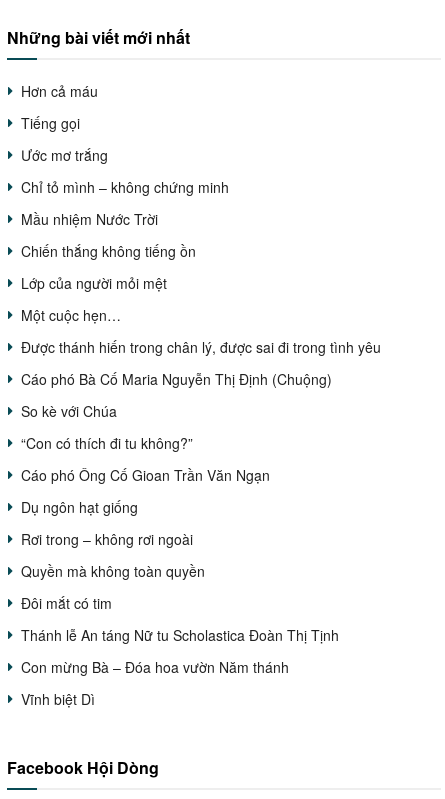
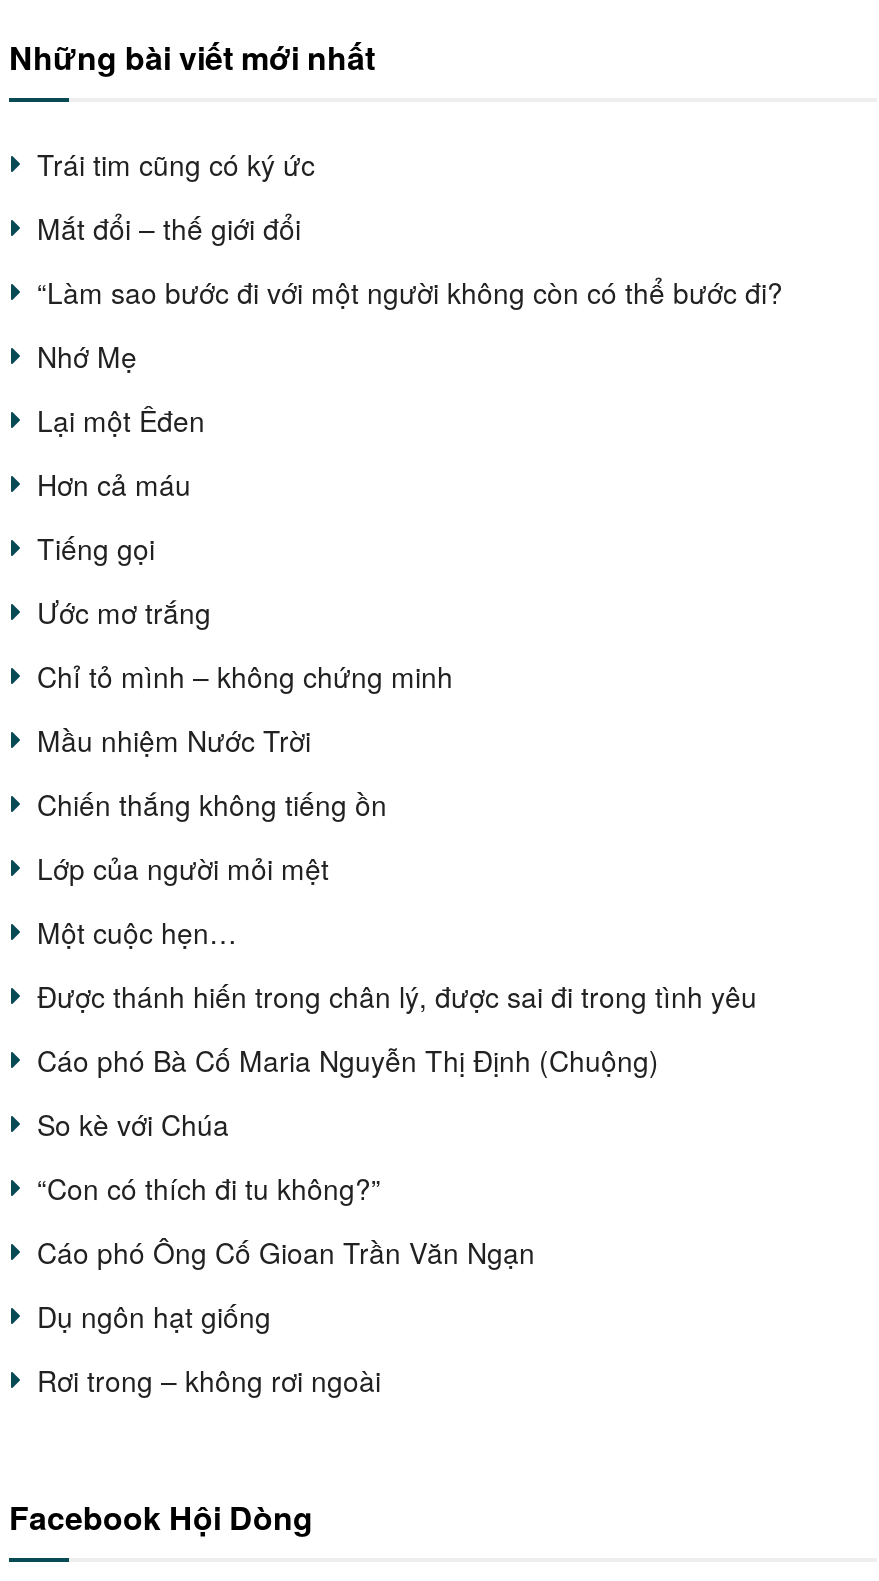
none -> [37,144,783,440] Trái tim cũng có ký ức | Mắt đổi – thế giới đổi | “Làm sao bước đi với một người không còn có thể bước đi? | Nhớ Mẹ | Lại một Êđen
moved [21,81,381,549] -> [37,464,757,1400]: Hơn cả máu | Tiếng gọi | Ước mơ trắng | ... | Dụ ngôn hạt giống | Rơi trong – không rơi ngoài
[21,561,339,709] Quyền mà không toàn quyền | Đôi mắt có tim | Thánh lễ An táng Nữ tu Scholastica Đoàn Thị Tịnh | Con mừng Bà – Đóa hoa vườn Năm thánh | Vĩnh biệt Dì -> none

